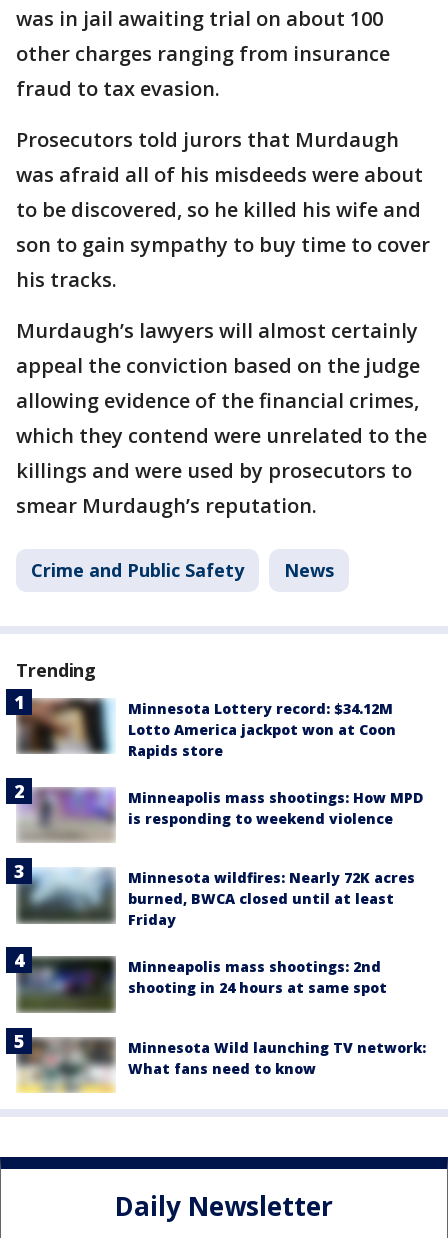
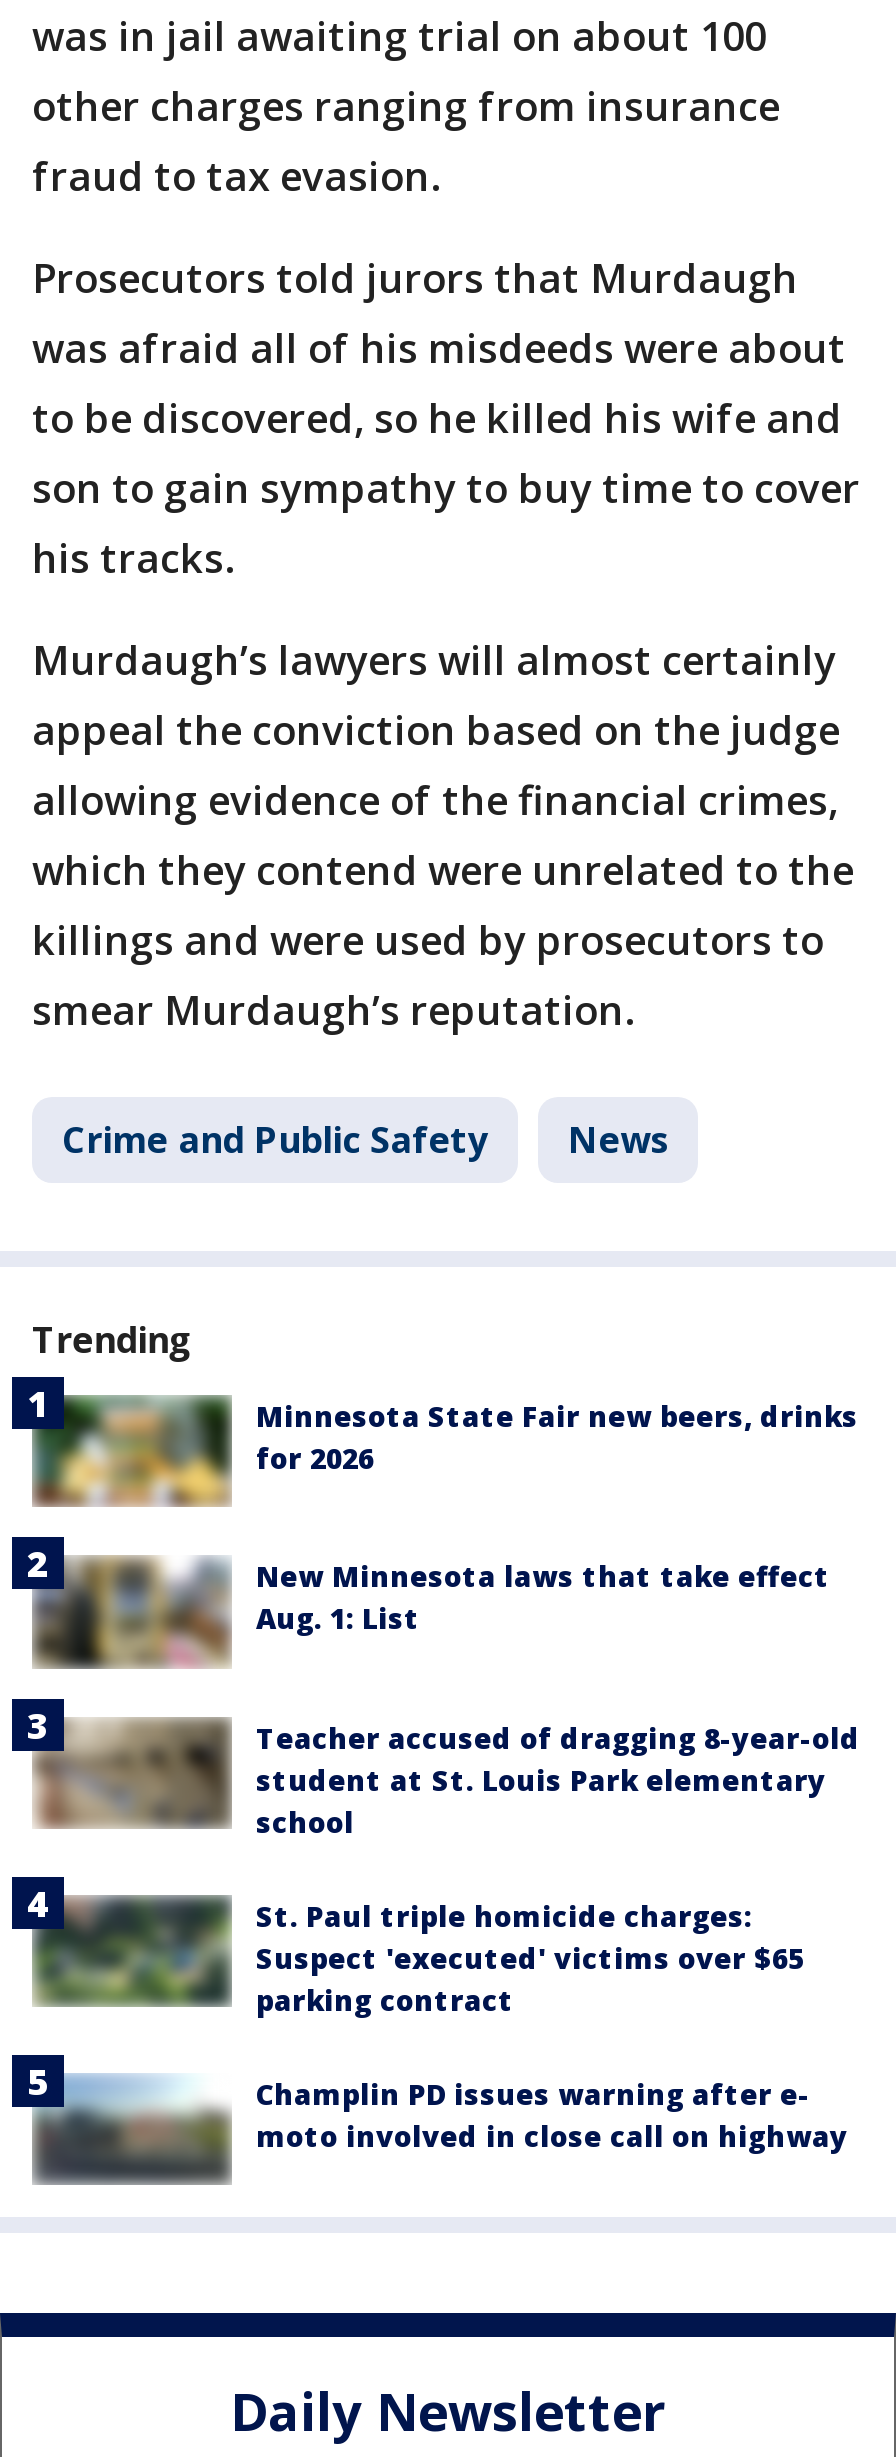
[17,698,396,760] [image] | Minnesota Lottery record: $34.12M | Lotto America jackpot won at Coon | Rapids store -> [34,1395,858,1507] [image] | Minnesota State Fair new beers, drinks | for 2026
[5,769,423,843] [image] | Minneapolis mass shootings: How MPD | is responding to weekend violence -> [10,1535,830,1683] [image] | New Minnesota laws that take effect | Aug. 1: List
[5,850,415,929] [image] | Minnesota wildfires: Nearly 72K acres | burned, BWCA closed until at least | Friday -> [10,1697,860,1847] [image] | Teacher accused of dragging 8-year-old | student at St. Louis Park elementary | school
[5,939,387,1014] [image] | Minneapolis mass shootings: 2nd | shooting in 24 hours at same spot -> [10,1875,804,2025] [image] | St. Paul triple homicide charges: | Suspect 'executed' victims over $65 | parking contract
[17,1034,426,1093] [image] | Minnesota Wild launching TV network: | What fans need to know -> [32,2067,848,2187] [image] | Champlin PD issues warning after e- | moto involved in close call on highway

